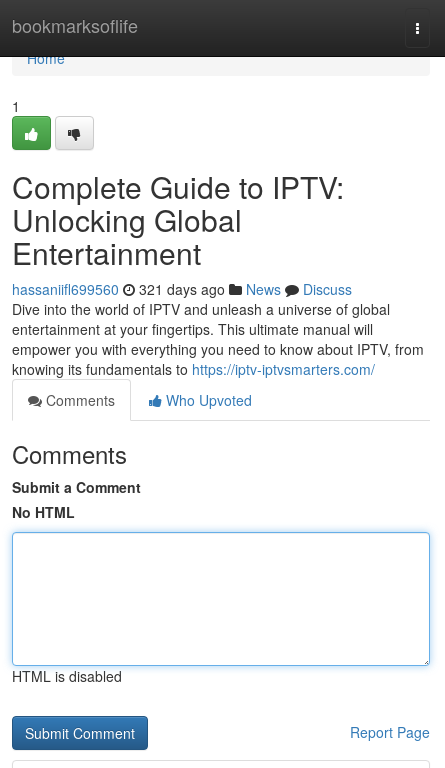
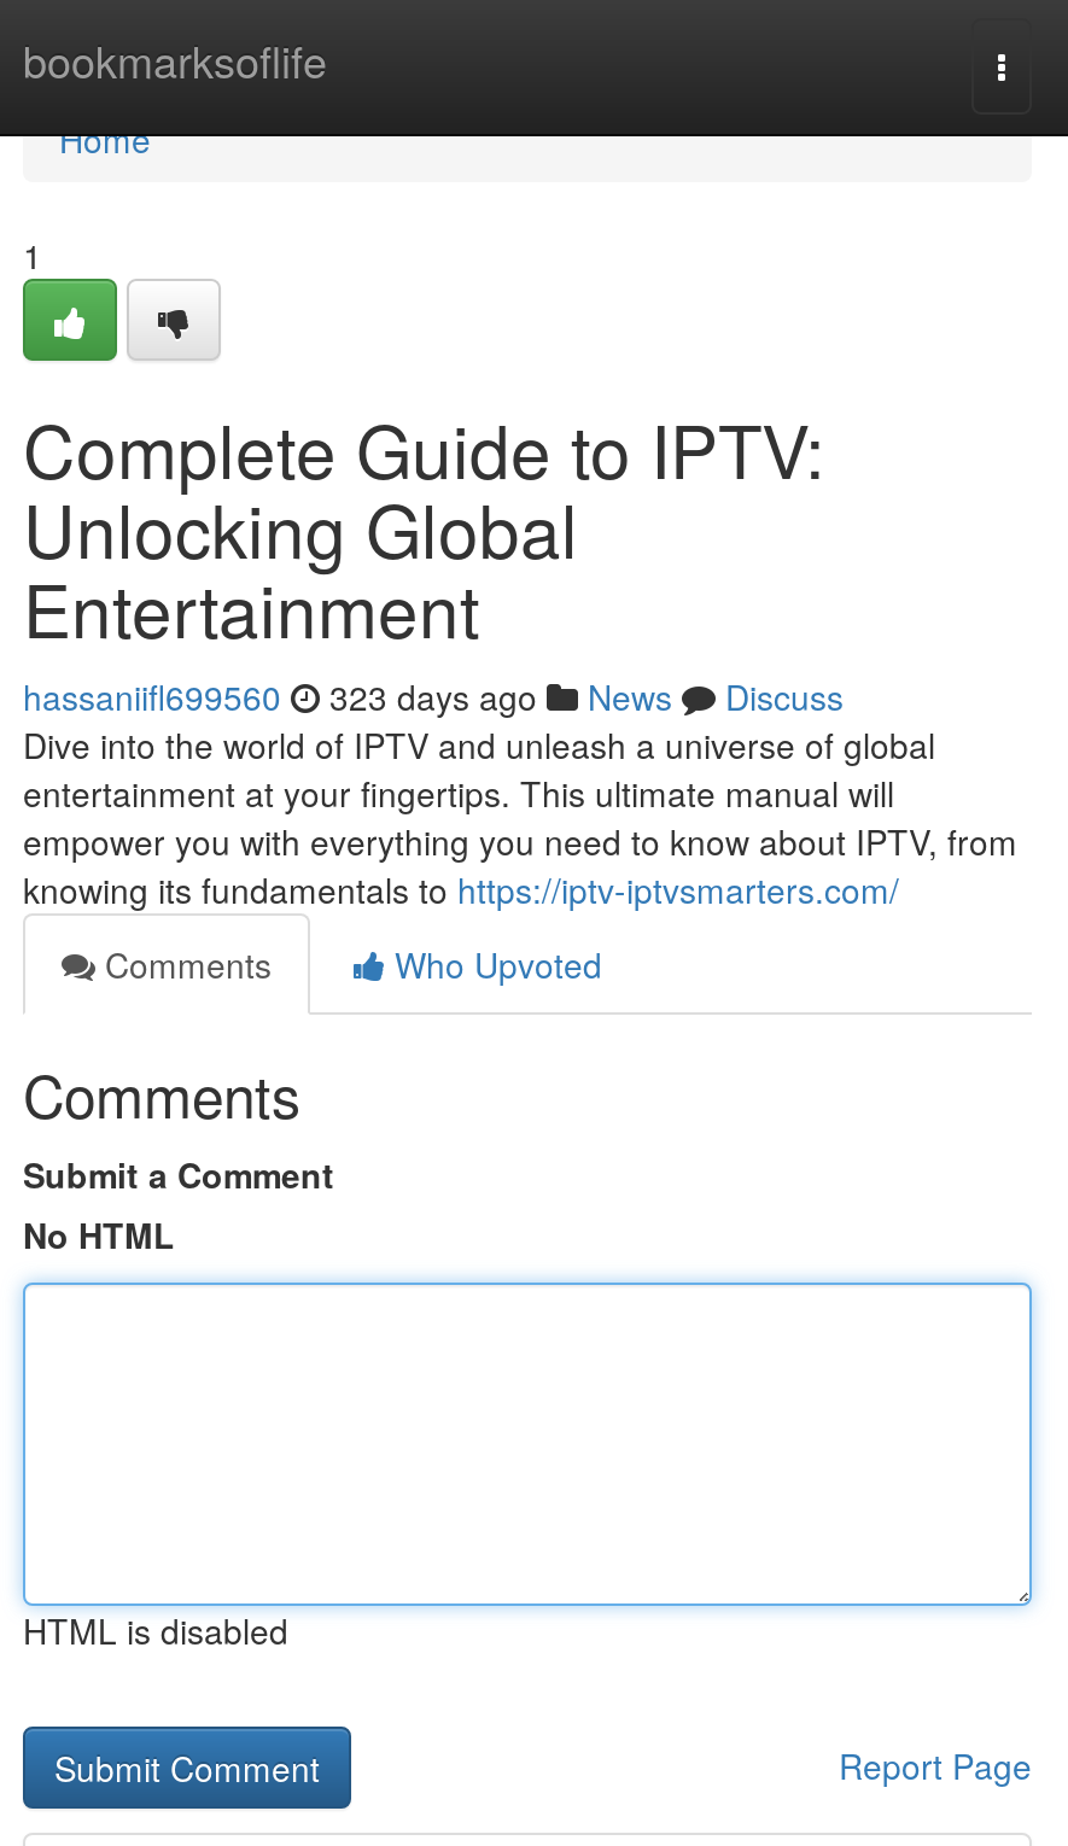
[12,279,352,299] hassaniifl699560 321 days ago News Discuss -> [23,672,844,720] hassaniifl699560 323 days ago News Discuss

